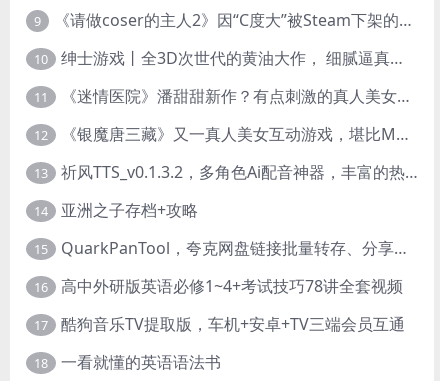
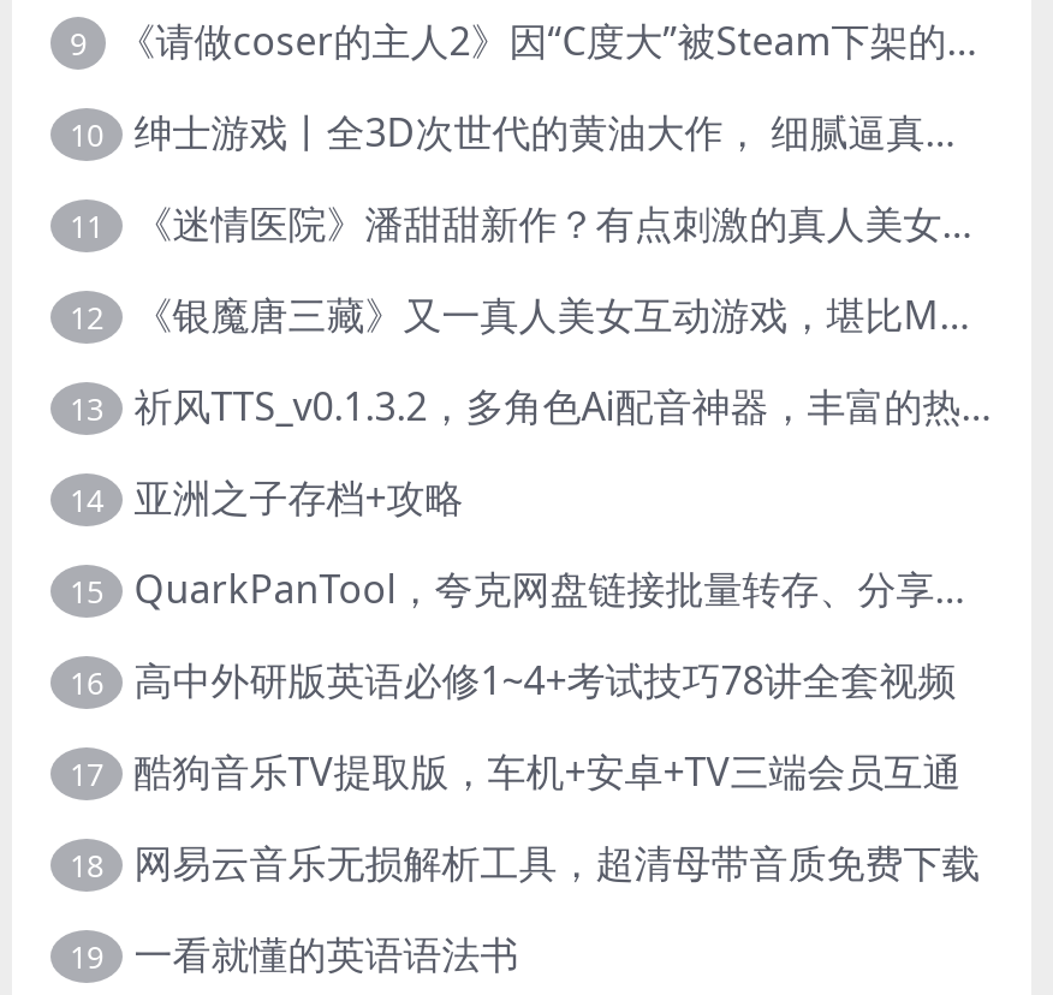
none -> [70,837,980,977] 网易云音乐无损解析工具，超清母带音质免费下载 | 19

